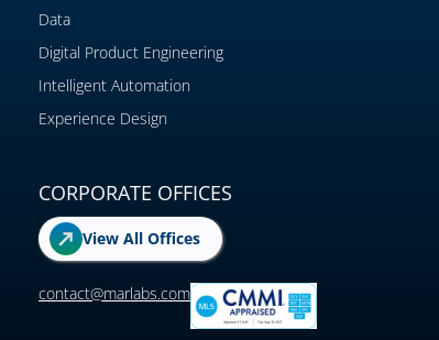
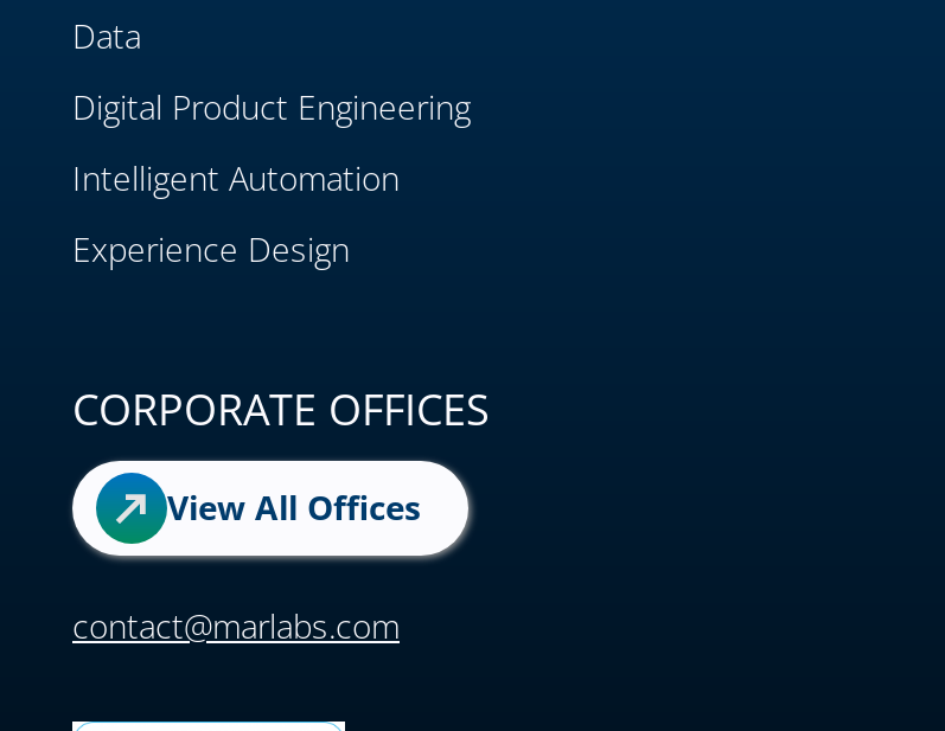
[189,282,318,330] [image] -> none

